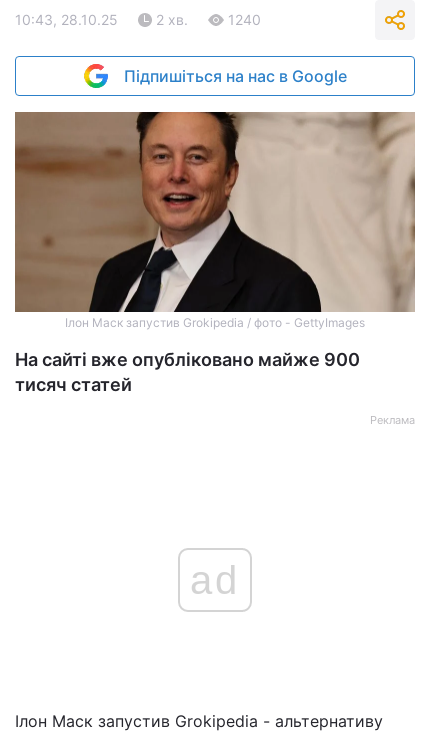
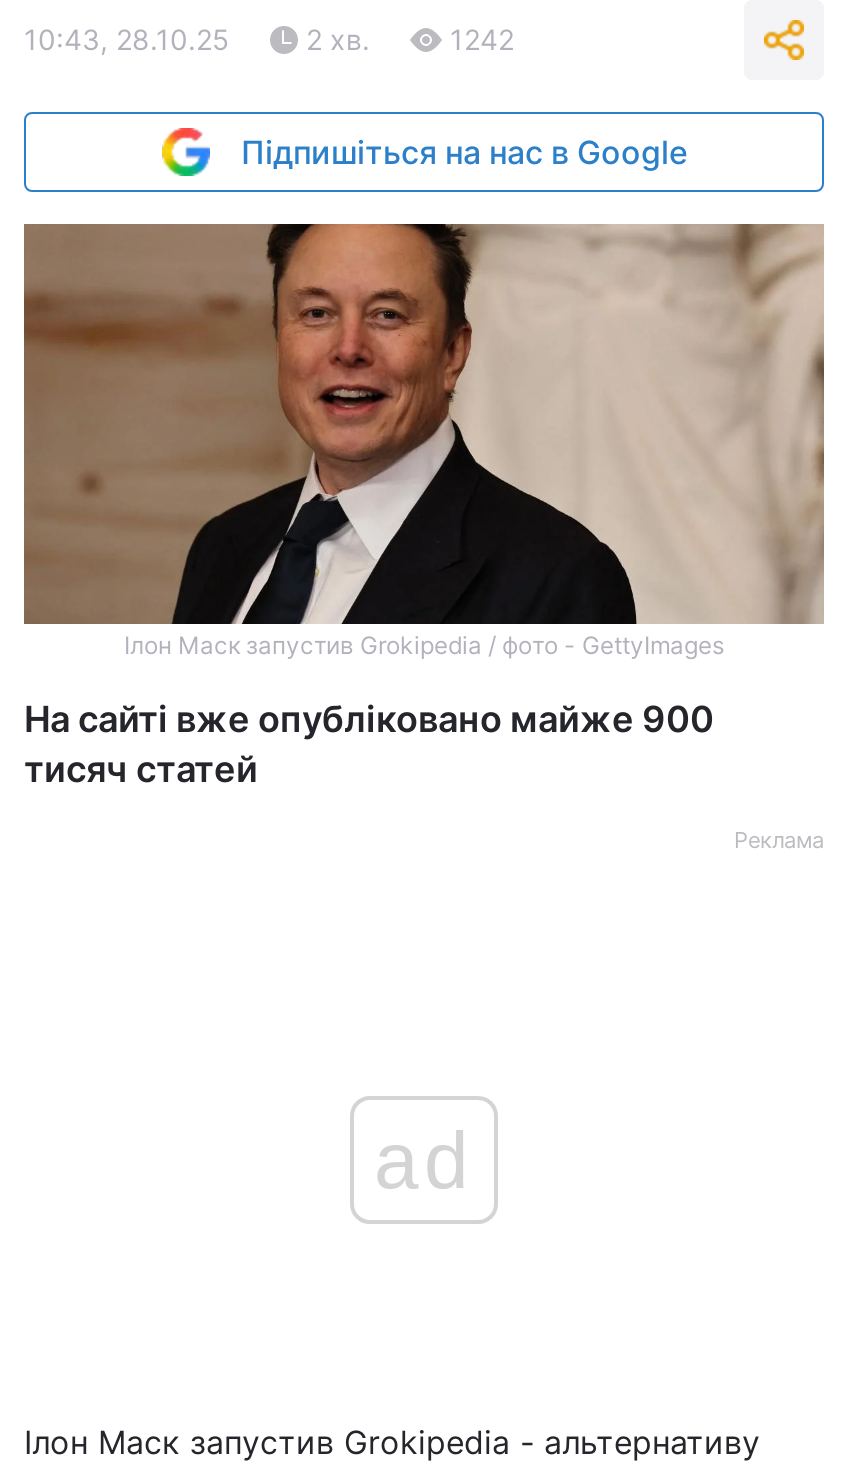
[228,11,261,28] 1240 -> [450,22,514,56] 1242

